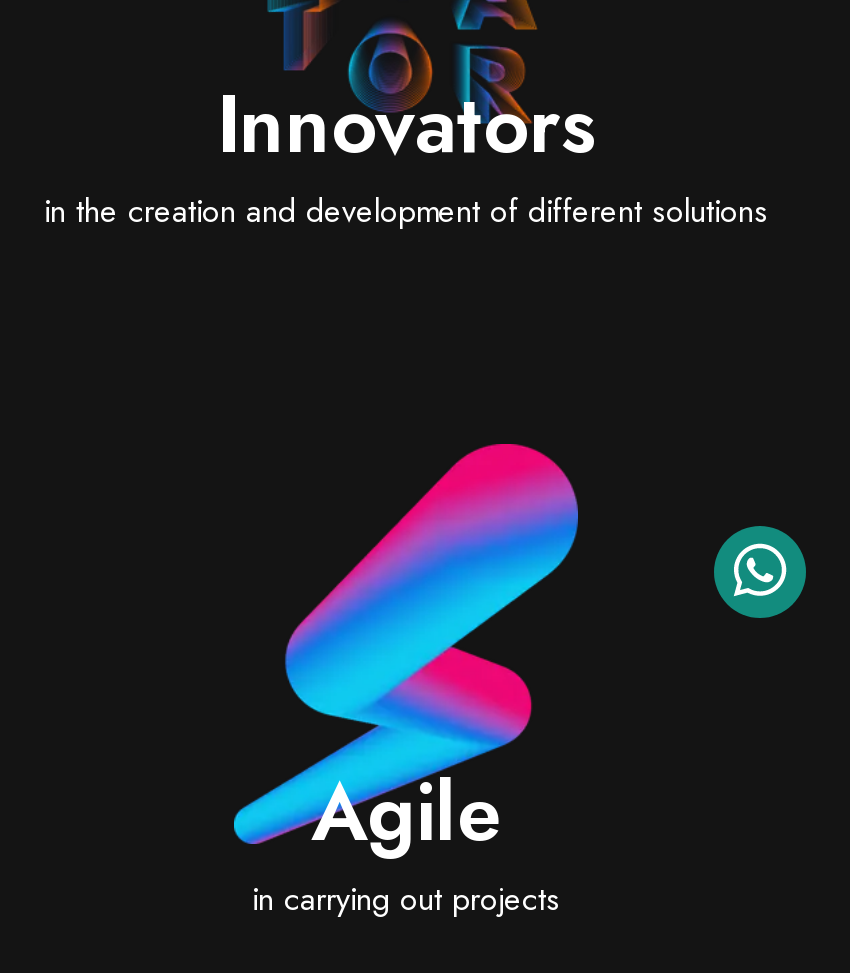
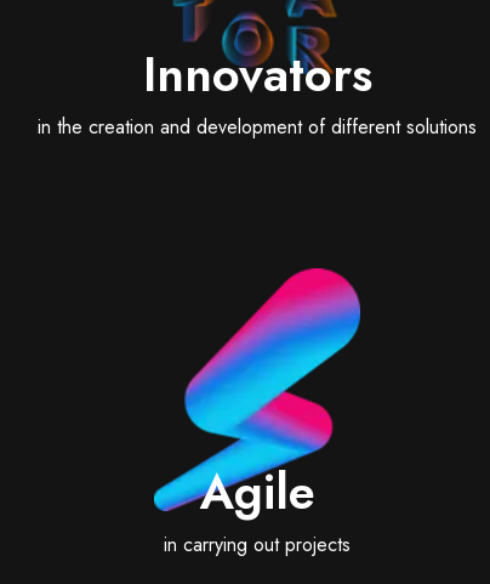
[712,524,808,620] [image] -> none

